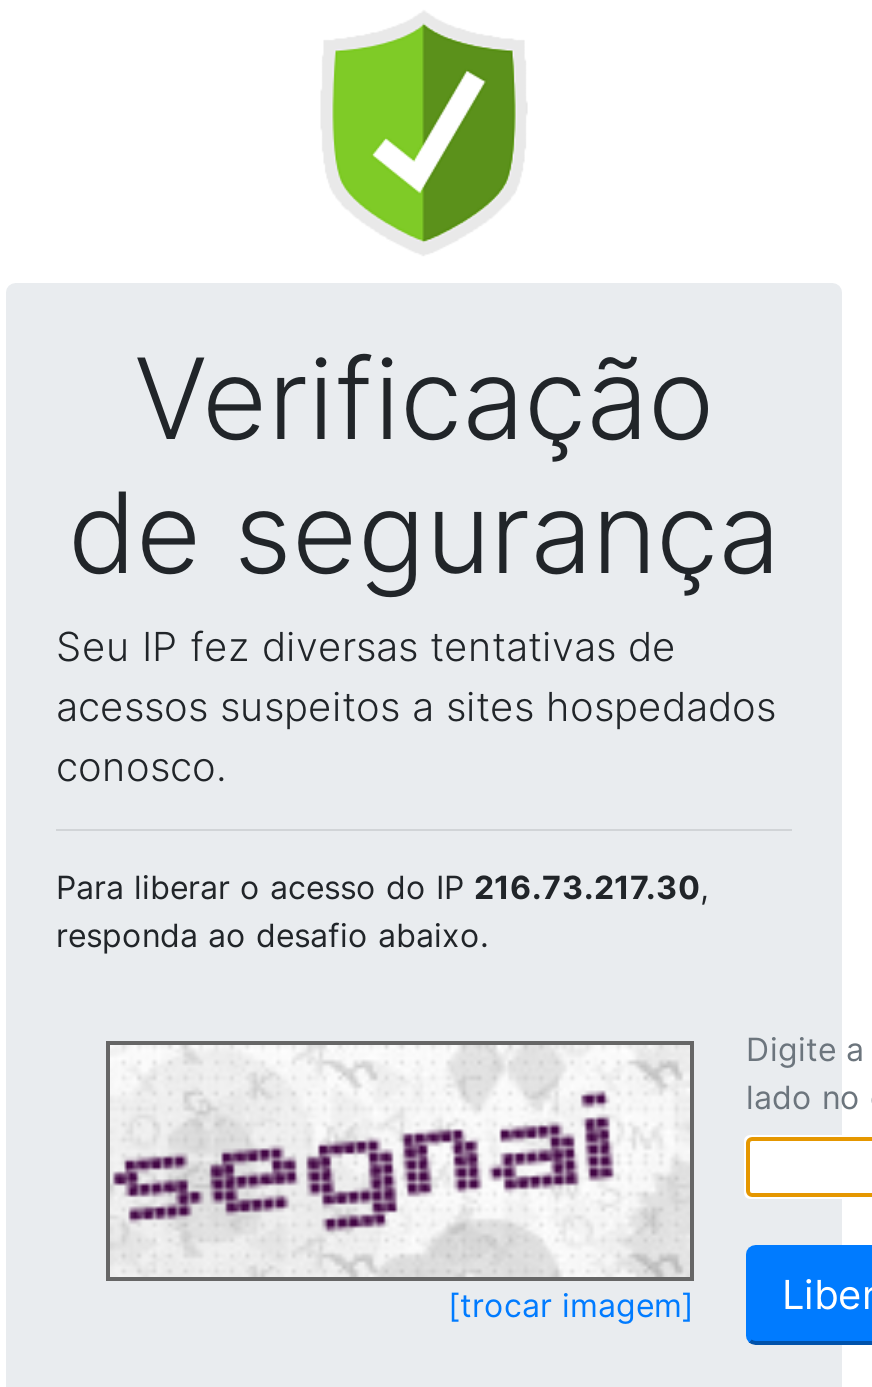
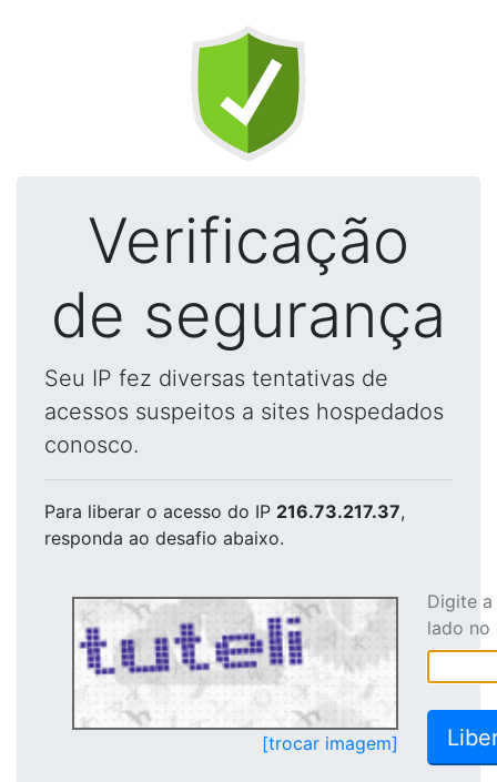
[56,867,708,907] Para liberar o acesso do IP 216.73.217.30, -> [44,500,405,522] Para liberar o acesso do IP 216.73.217.37,
[112,1049,684,1273] [image] -> [75,602,393,727] [image]

